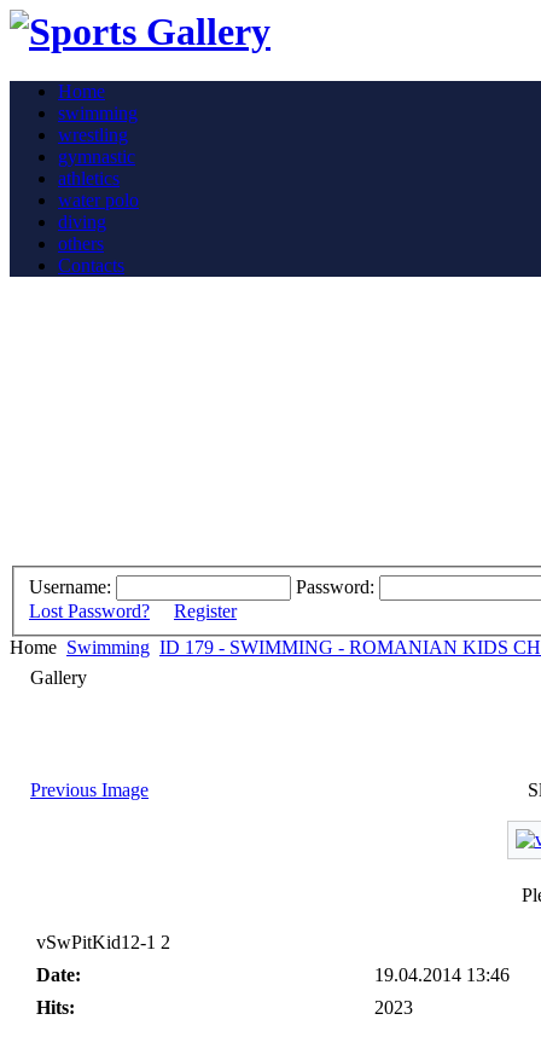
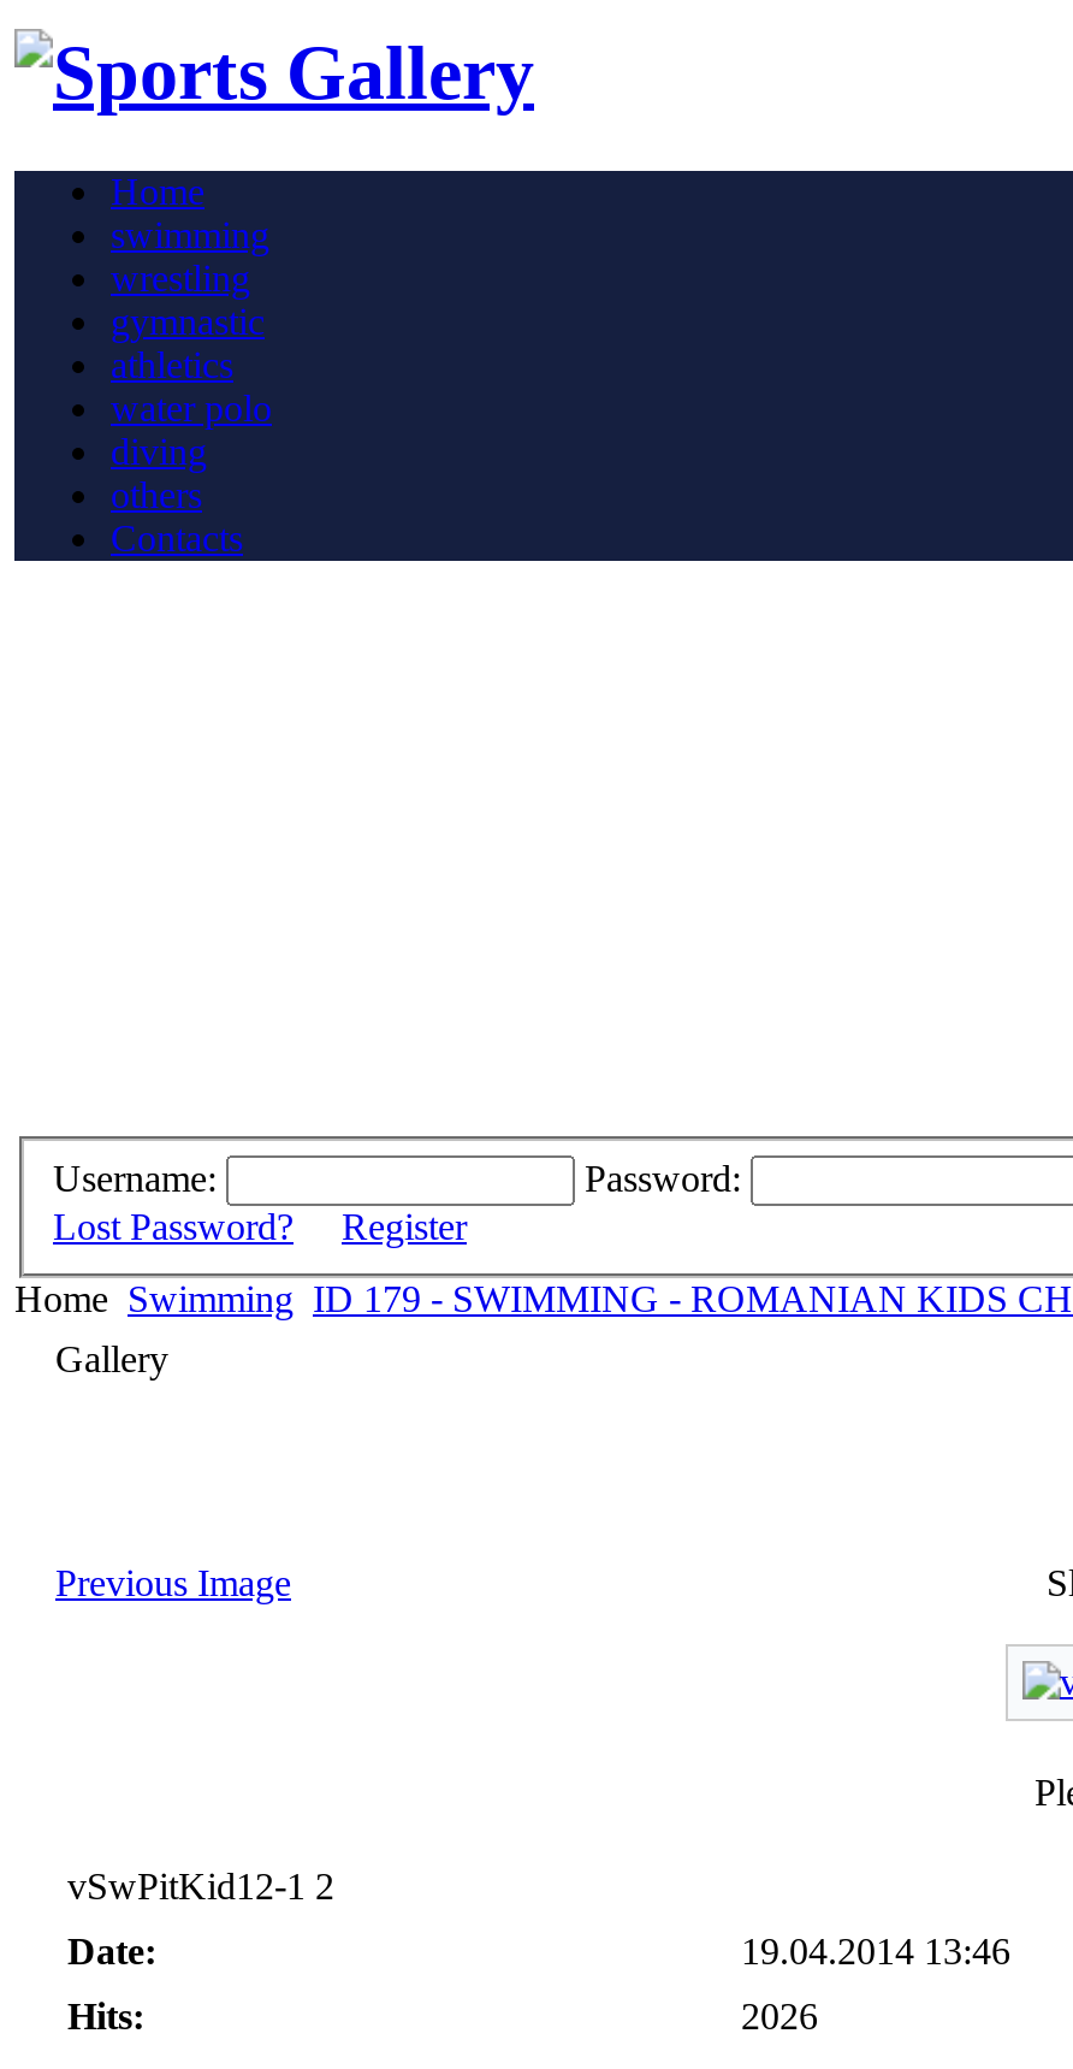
[374,998,413,1018] 2023 -> [741,1997,818,2038] 2026

